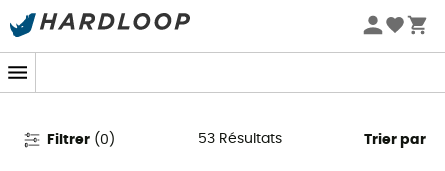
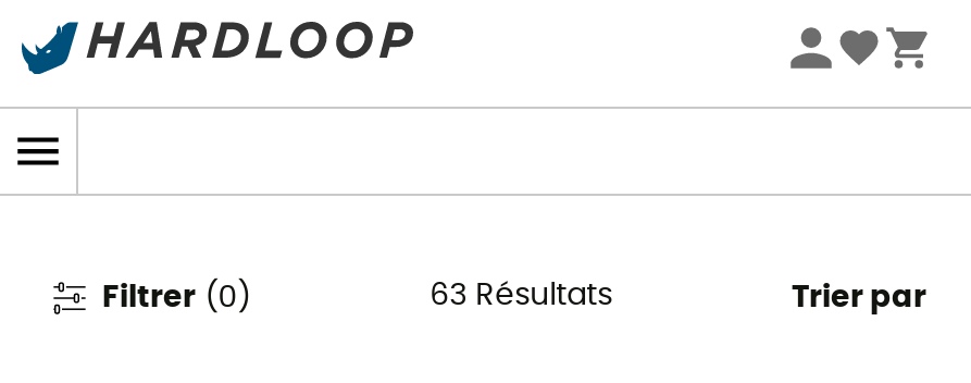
[198,132,282,146] 53 Résultats -> [430,281,612,311] 63 Résultats

